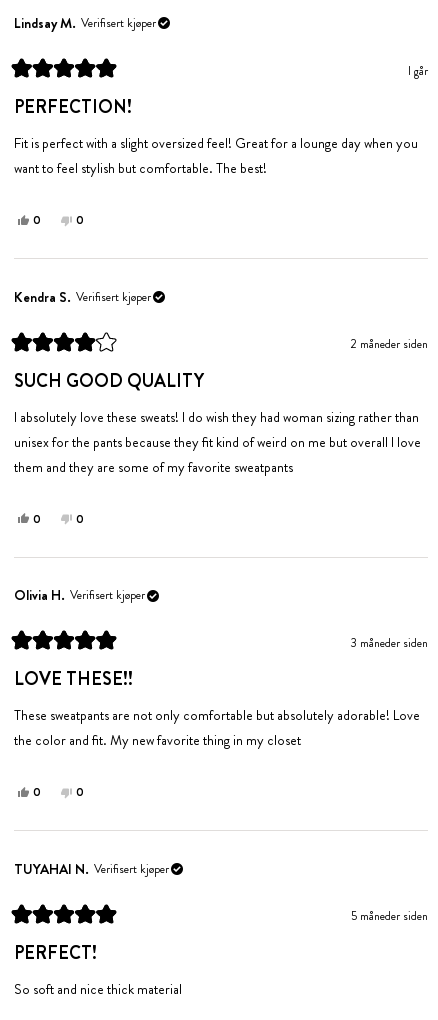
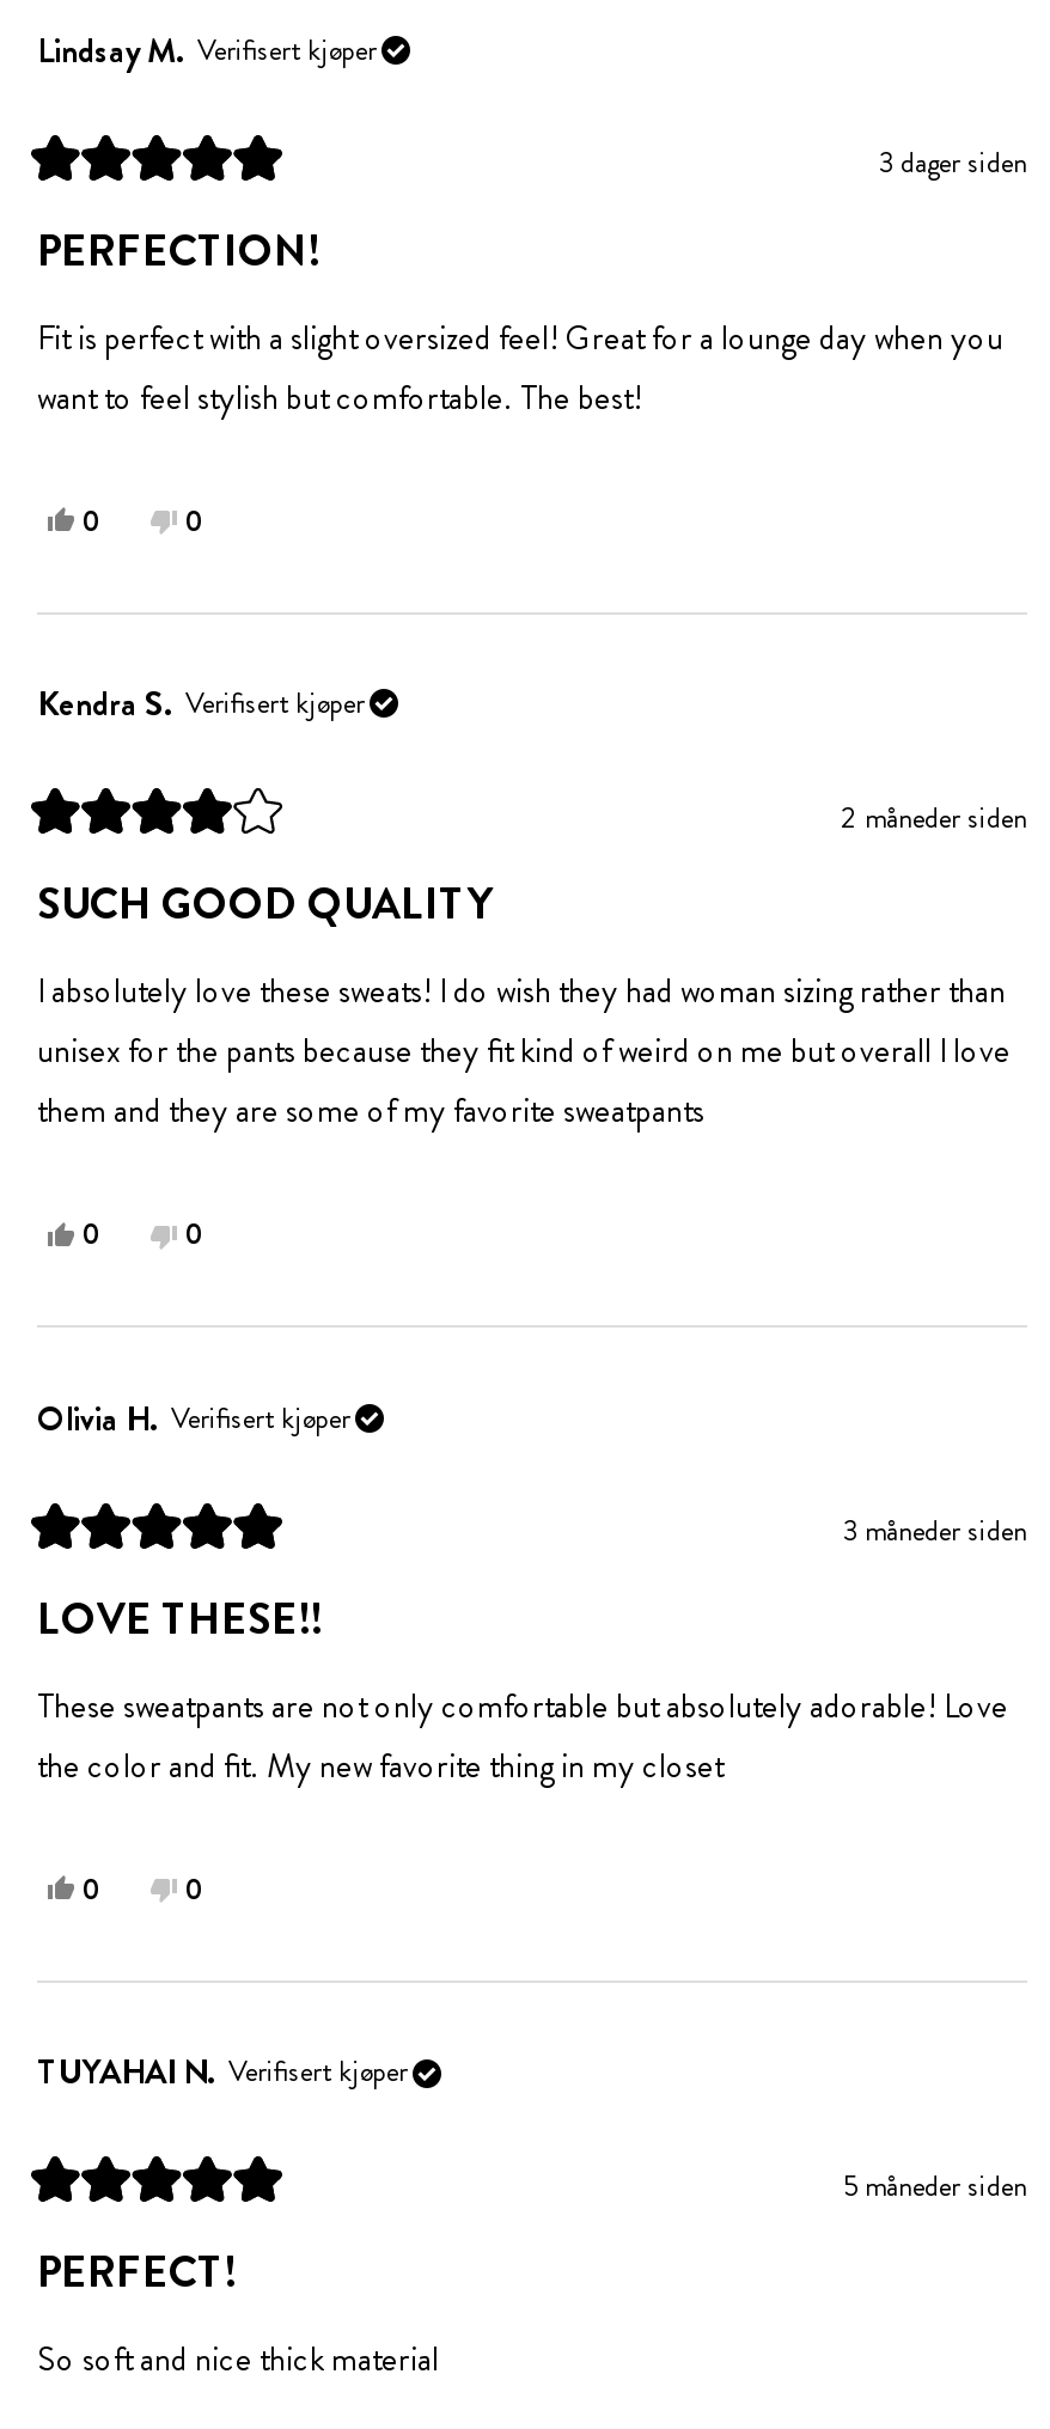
[408,62,428,80] I går -> [879,141,1027,184] 3 dager siden

